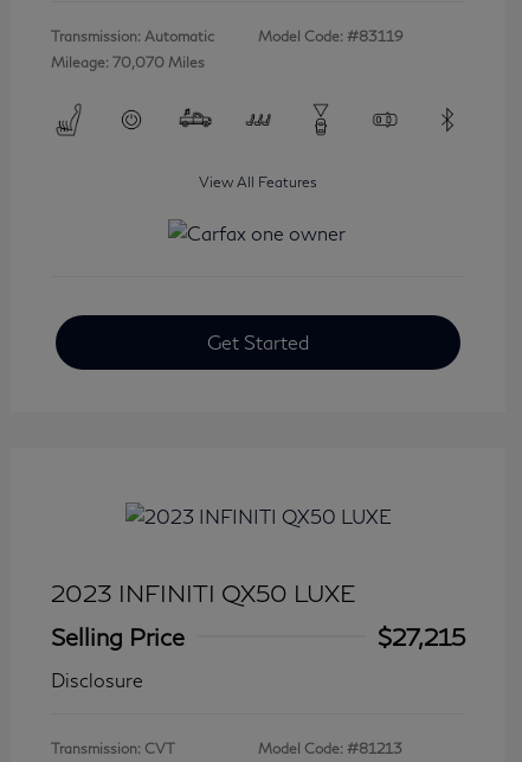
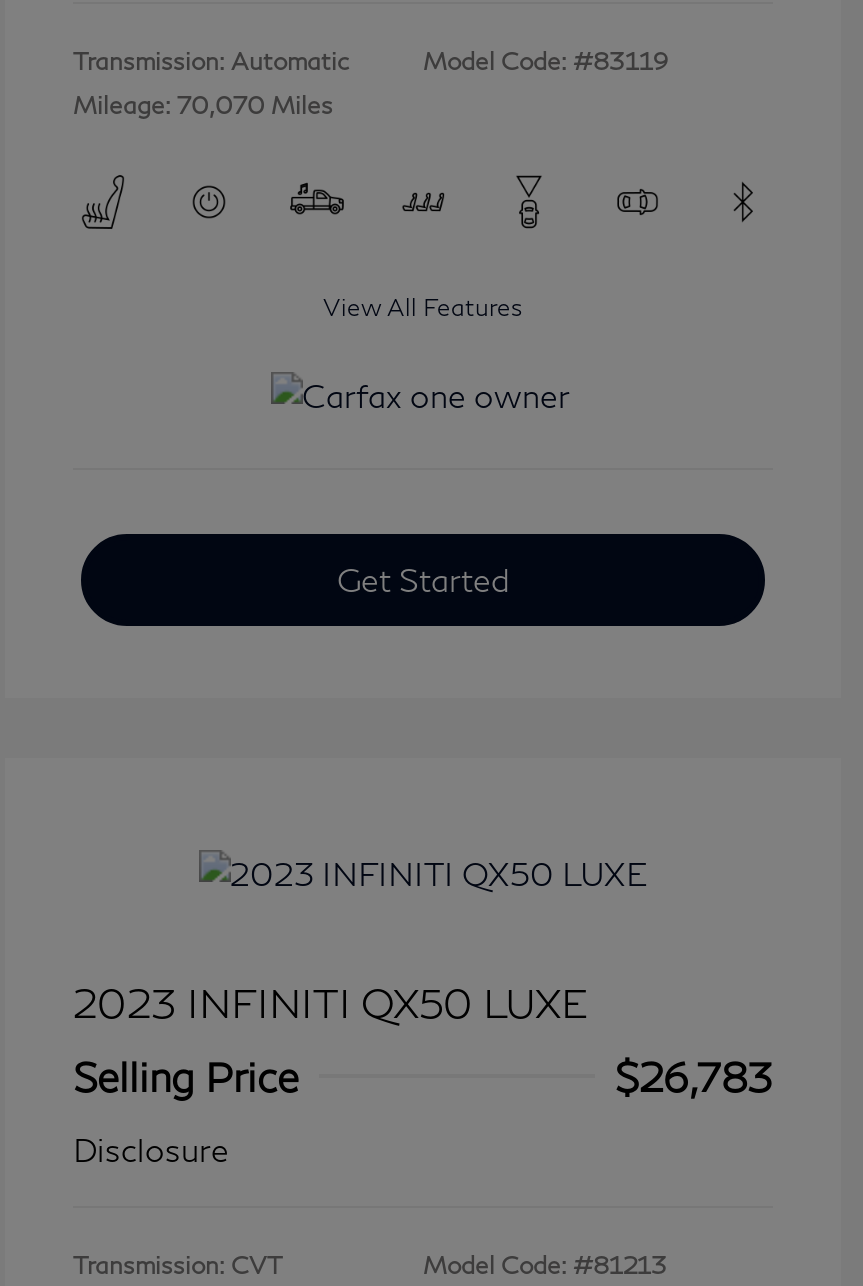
[378,623,465,651] $27,215 -> [615,1051,773,1099] $26,783

